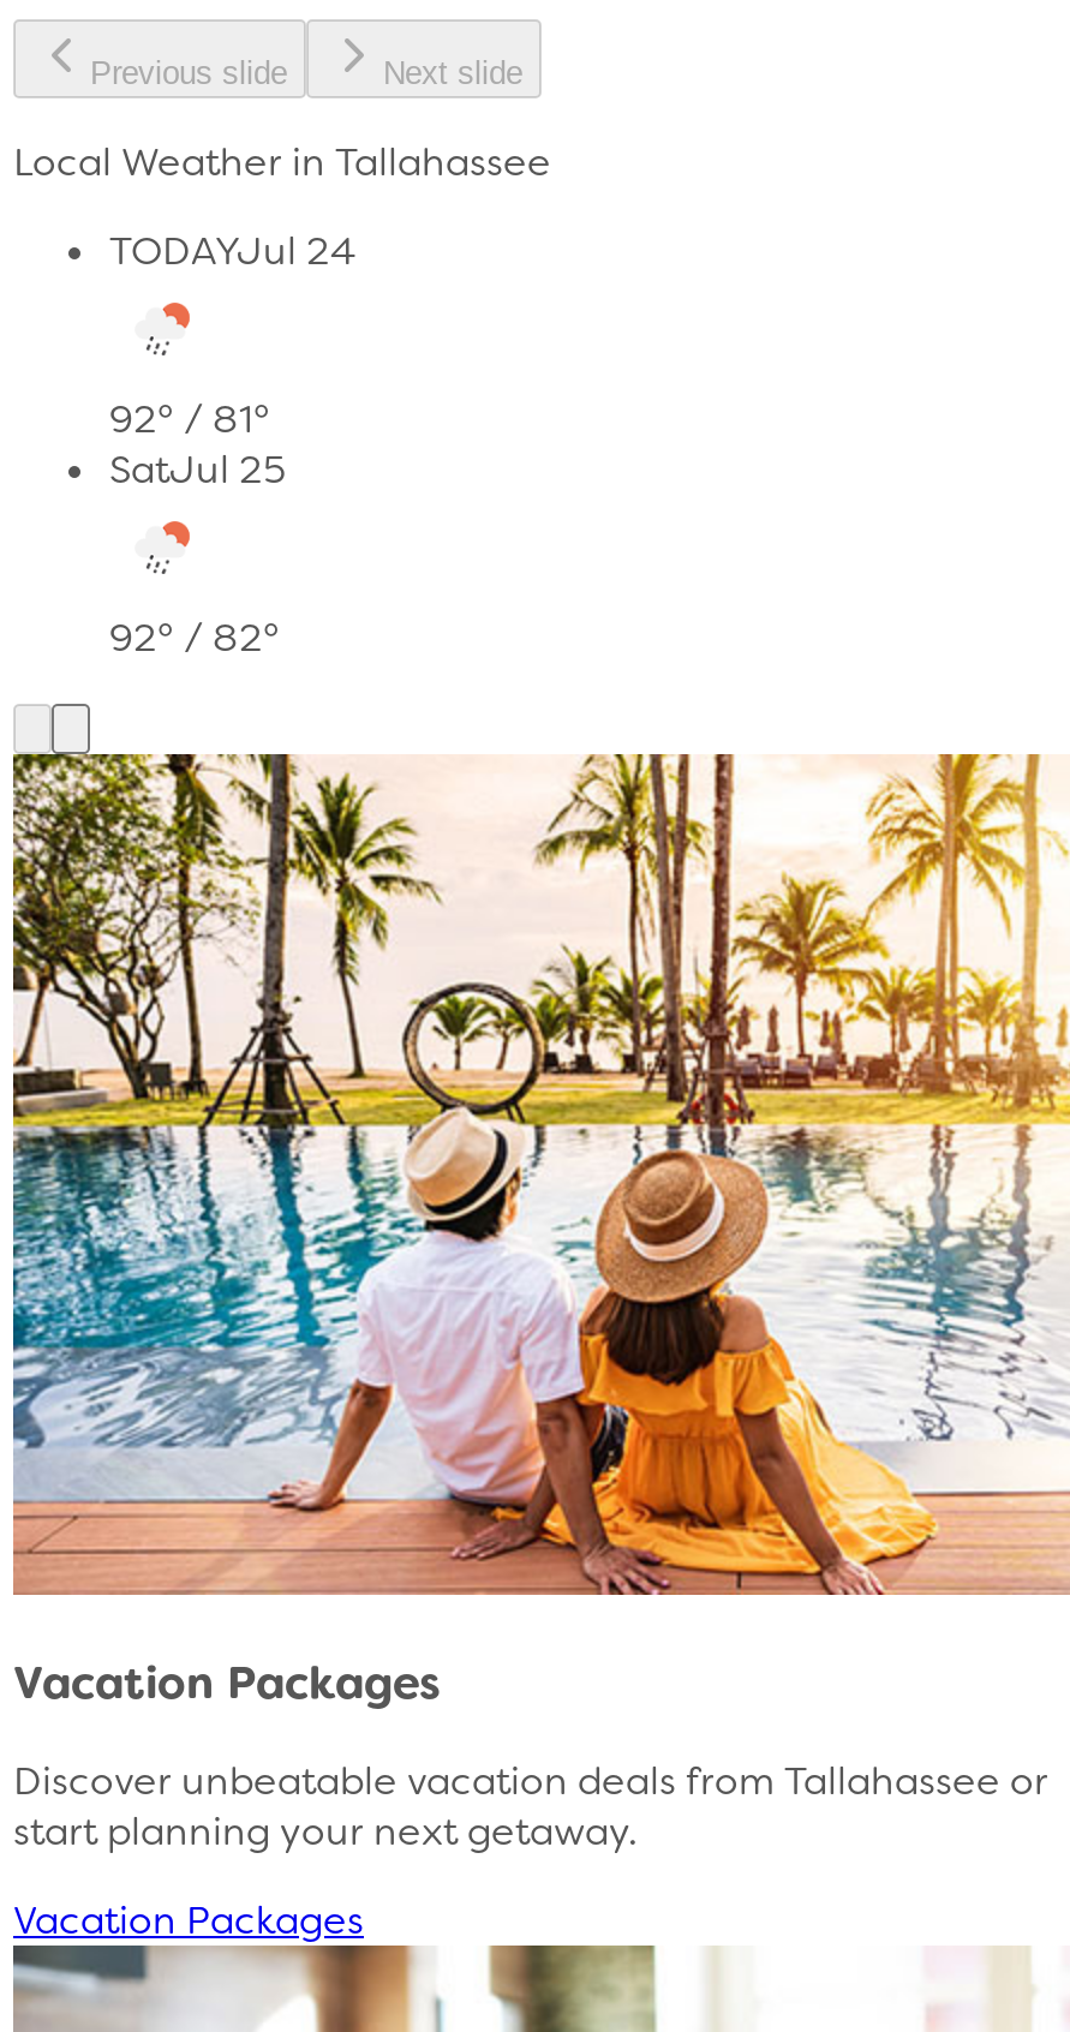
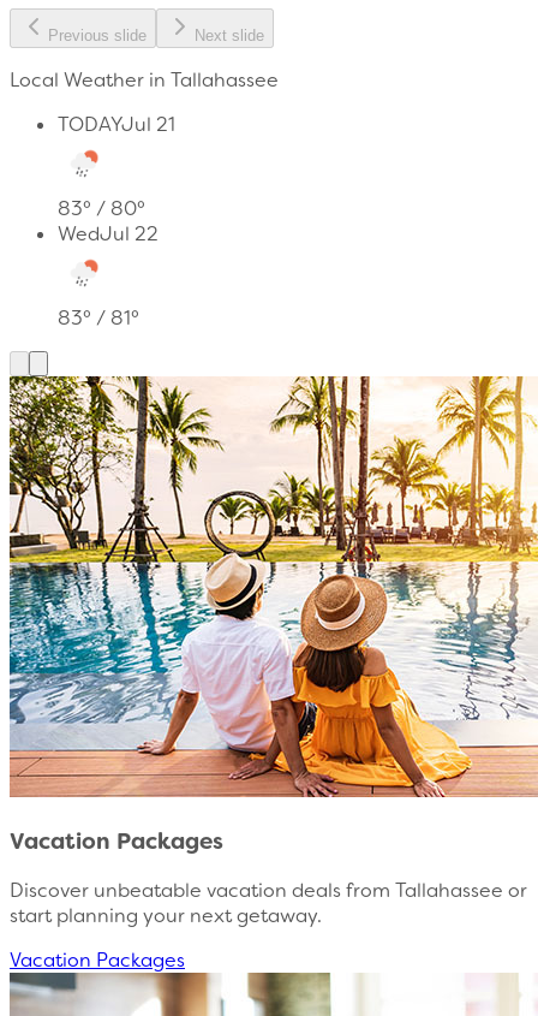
[109,226,357,276] TODAYJul 24 -> [58,112,175,137] TODAYJul 21
[109,394,270,444] 92° / 81° -> [58,196,145,221] 83° / 80°
[109,444,287,495] SatJul 25 -> [58,221,159,246] WedJul 22
[109,612,280,663] 92° / 82° -> [58,305,139,331] 83° / 81°

